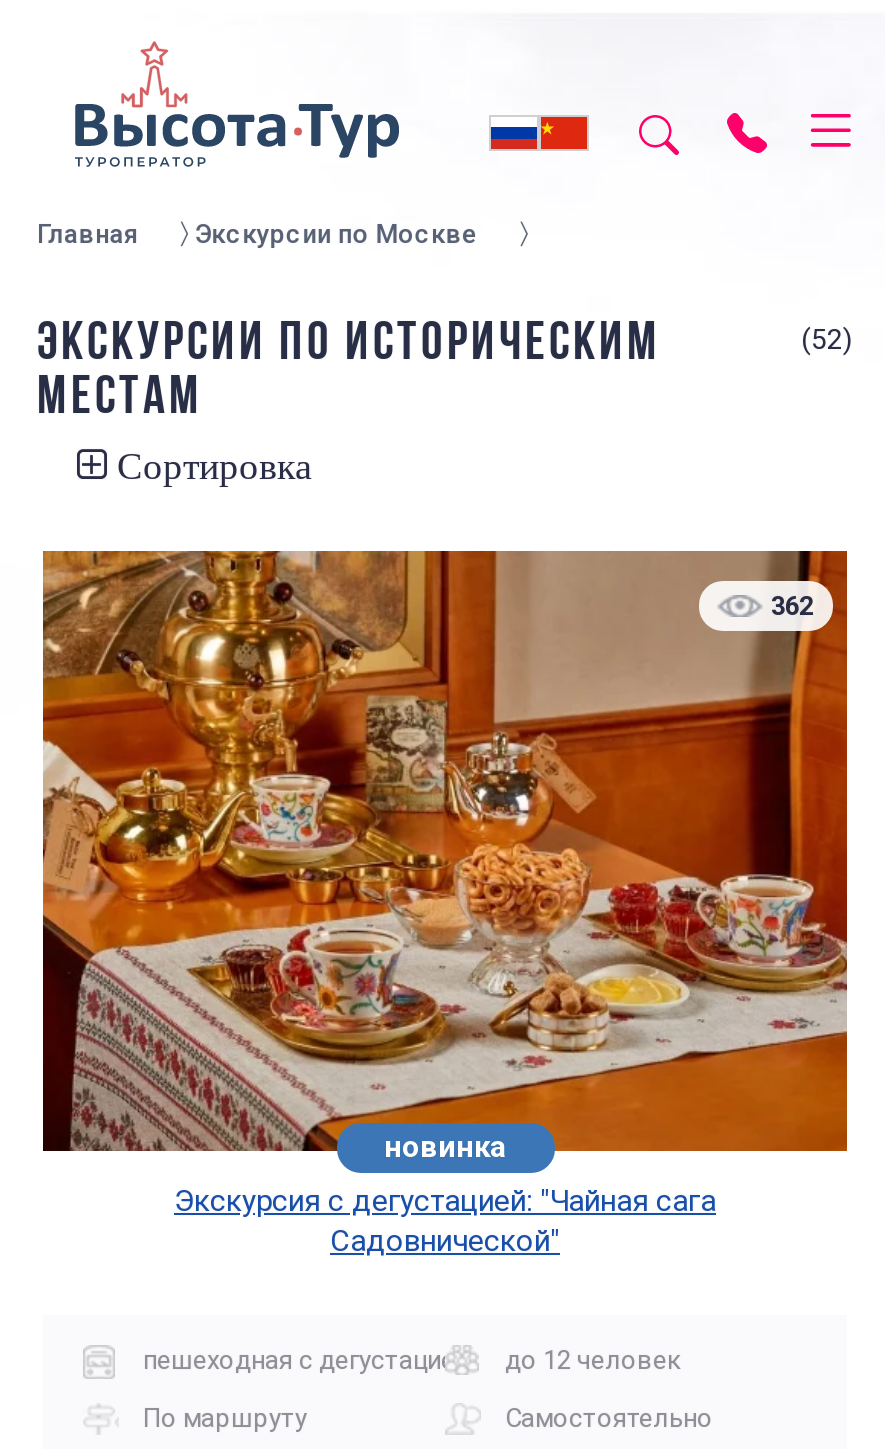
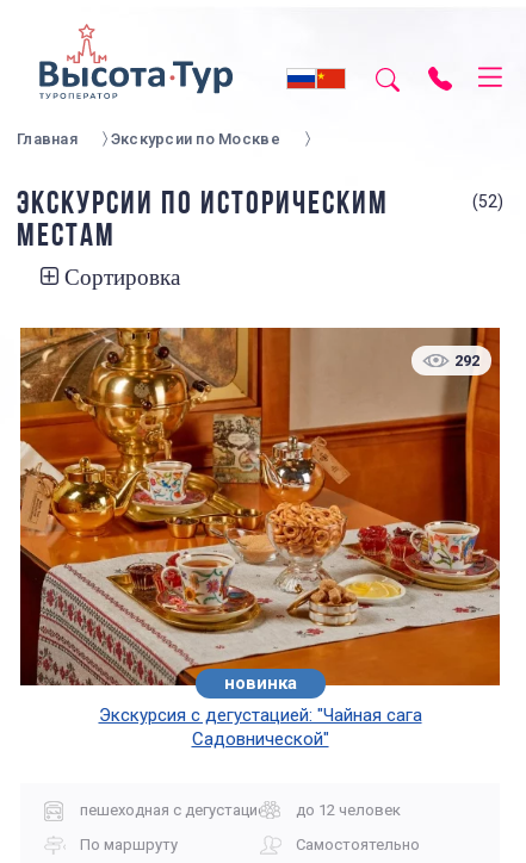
[771,591,813,621] 362 -> [454,352,479,370] 292

